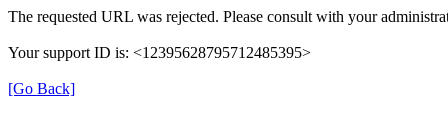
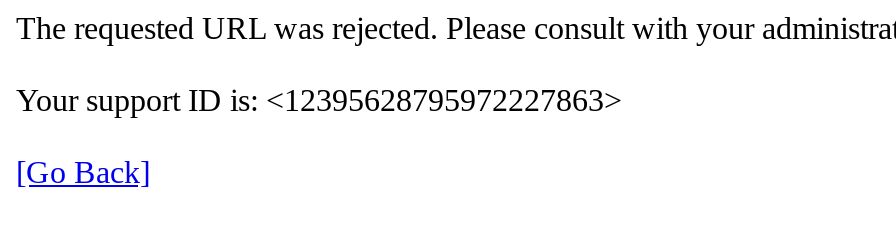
[8,44,311,61] Your support ID is: <12395628795712485395> -> [16,83,622,117] Your support ID is: <12395628795972227863>

